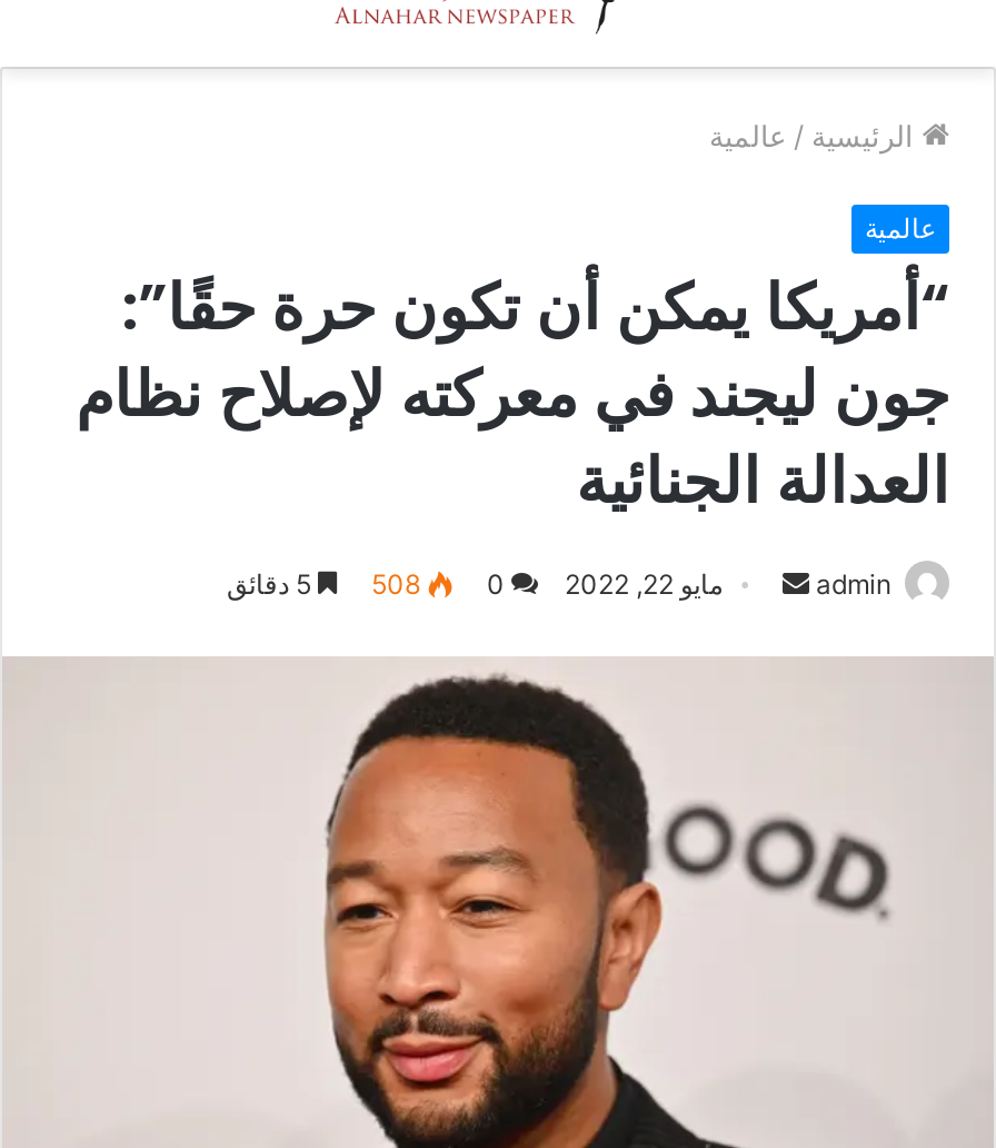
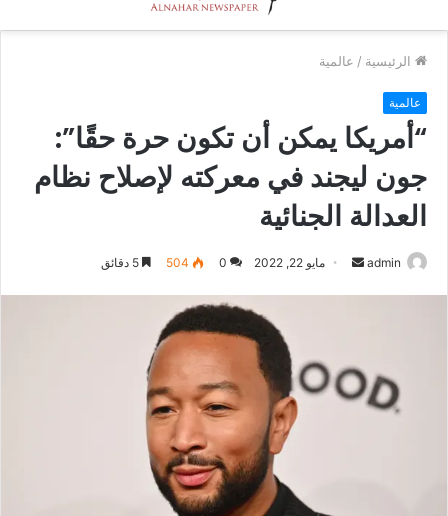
[371,568,420,602] 508 -> [166,255,189,270] 504

